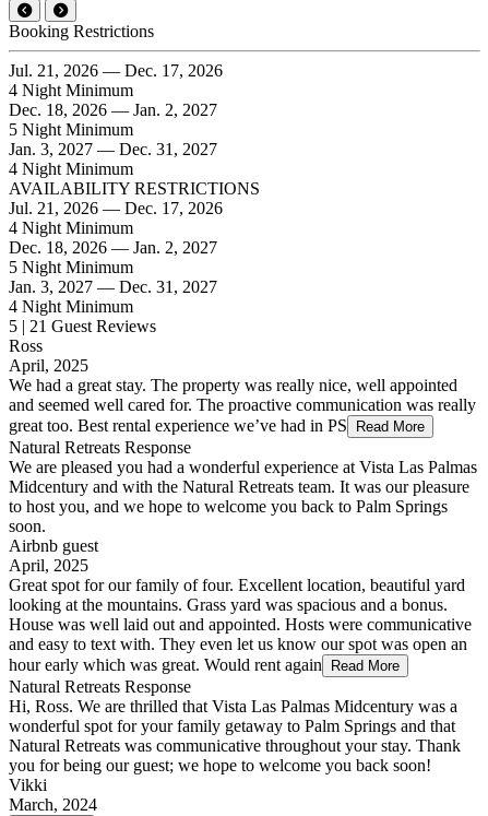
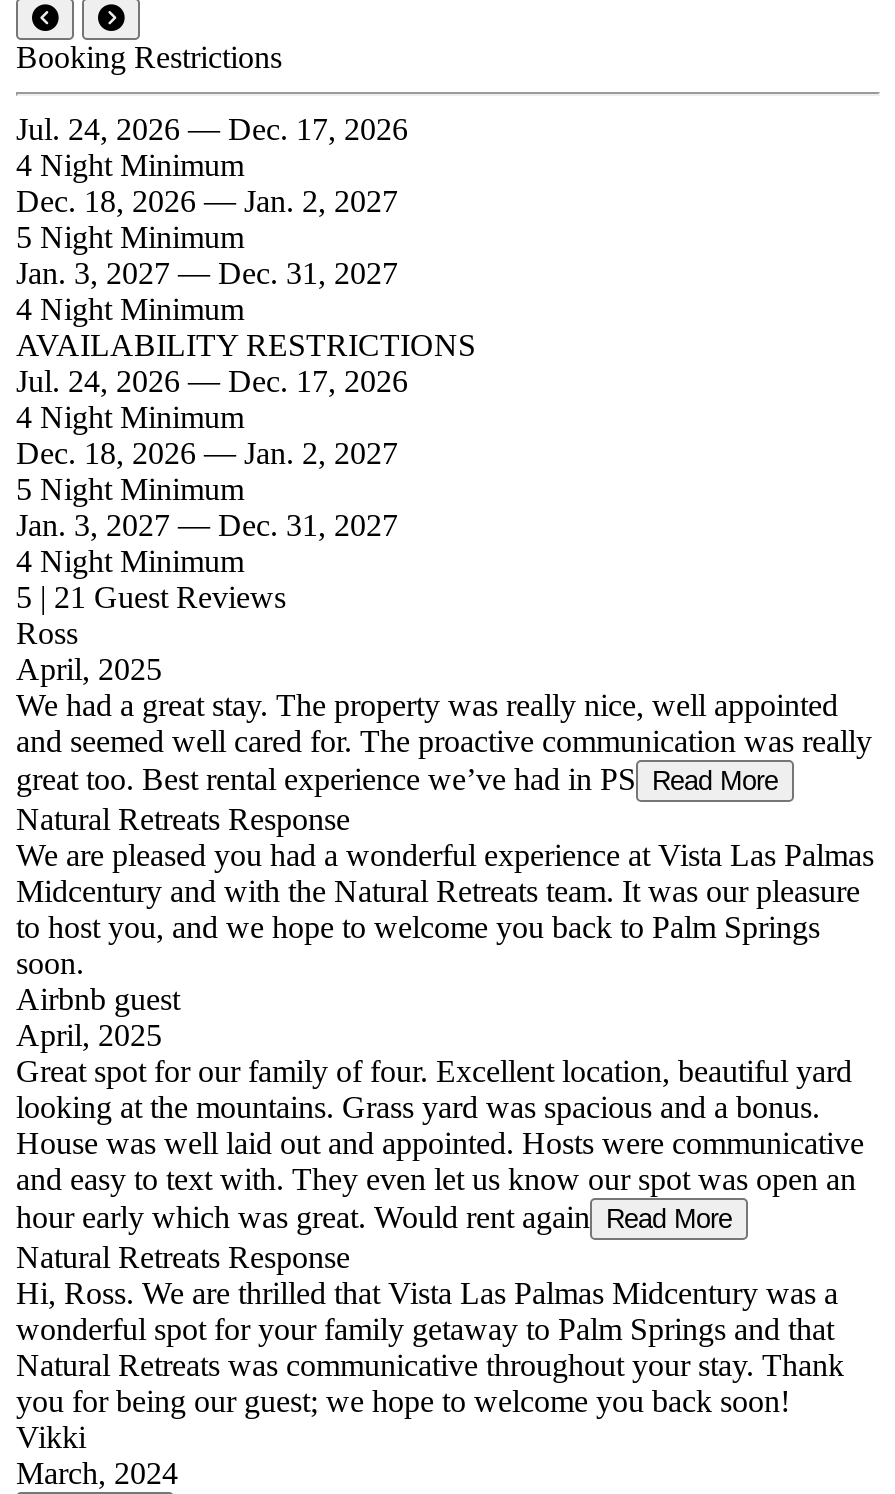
[9,61,223,80] Jul. 21, 2026 — Dec. 17, 2026 -> [16,112,408,146] Jul. 24, 2026 — Dec. 17, 2026
[9,199,223,217] Jul. 21, 2026 — Dec. 17, 2026 -> [16,364,408,398] Jul. 24, 2026 — Dec. 17, 2026

